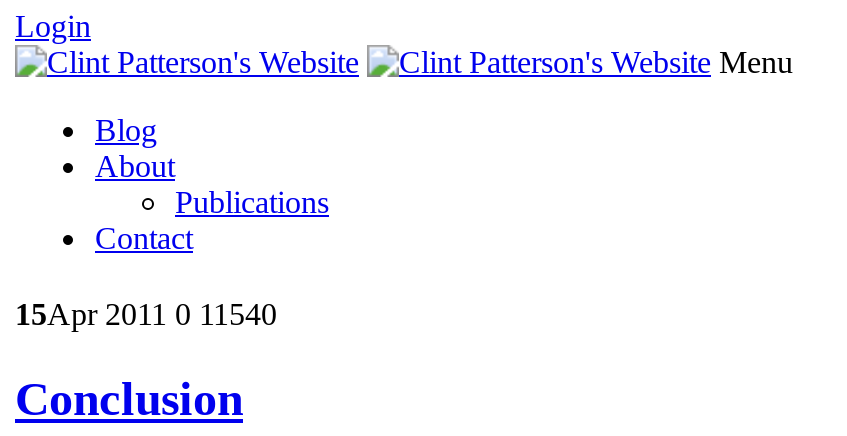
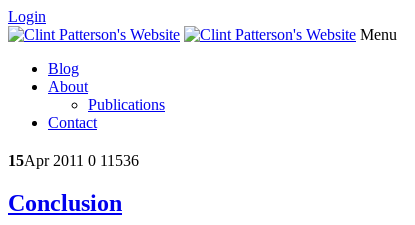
[15,297,277,331] 15Apr 2011 0 11540 -> [8,152,139,169] 15Apr 2011 0 11536

